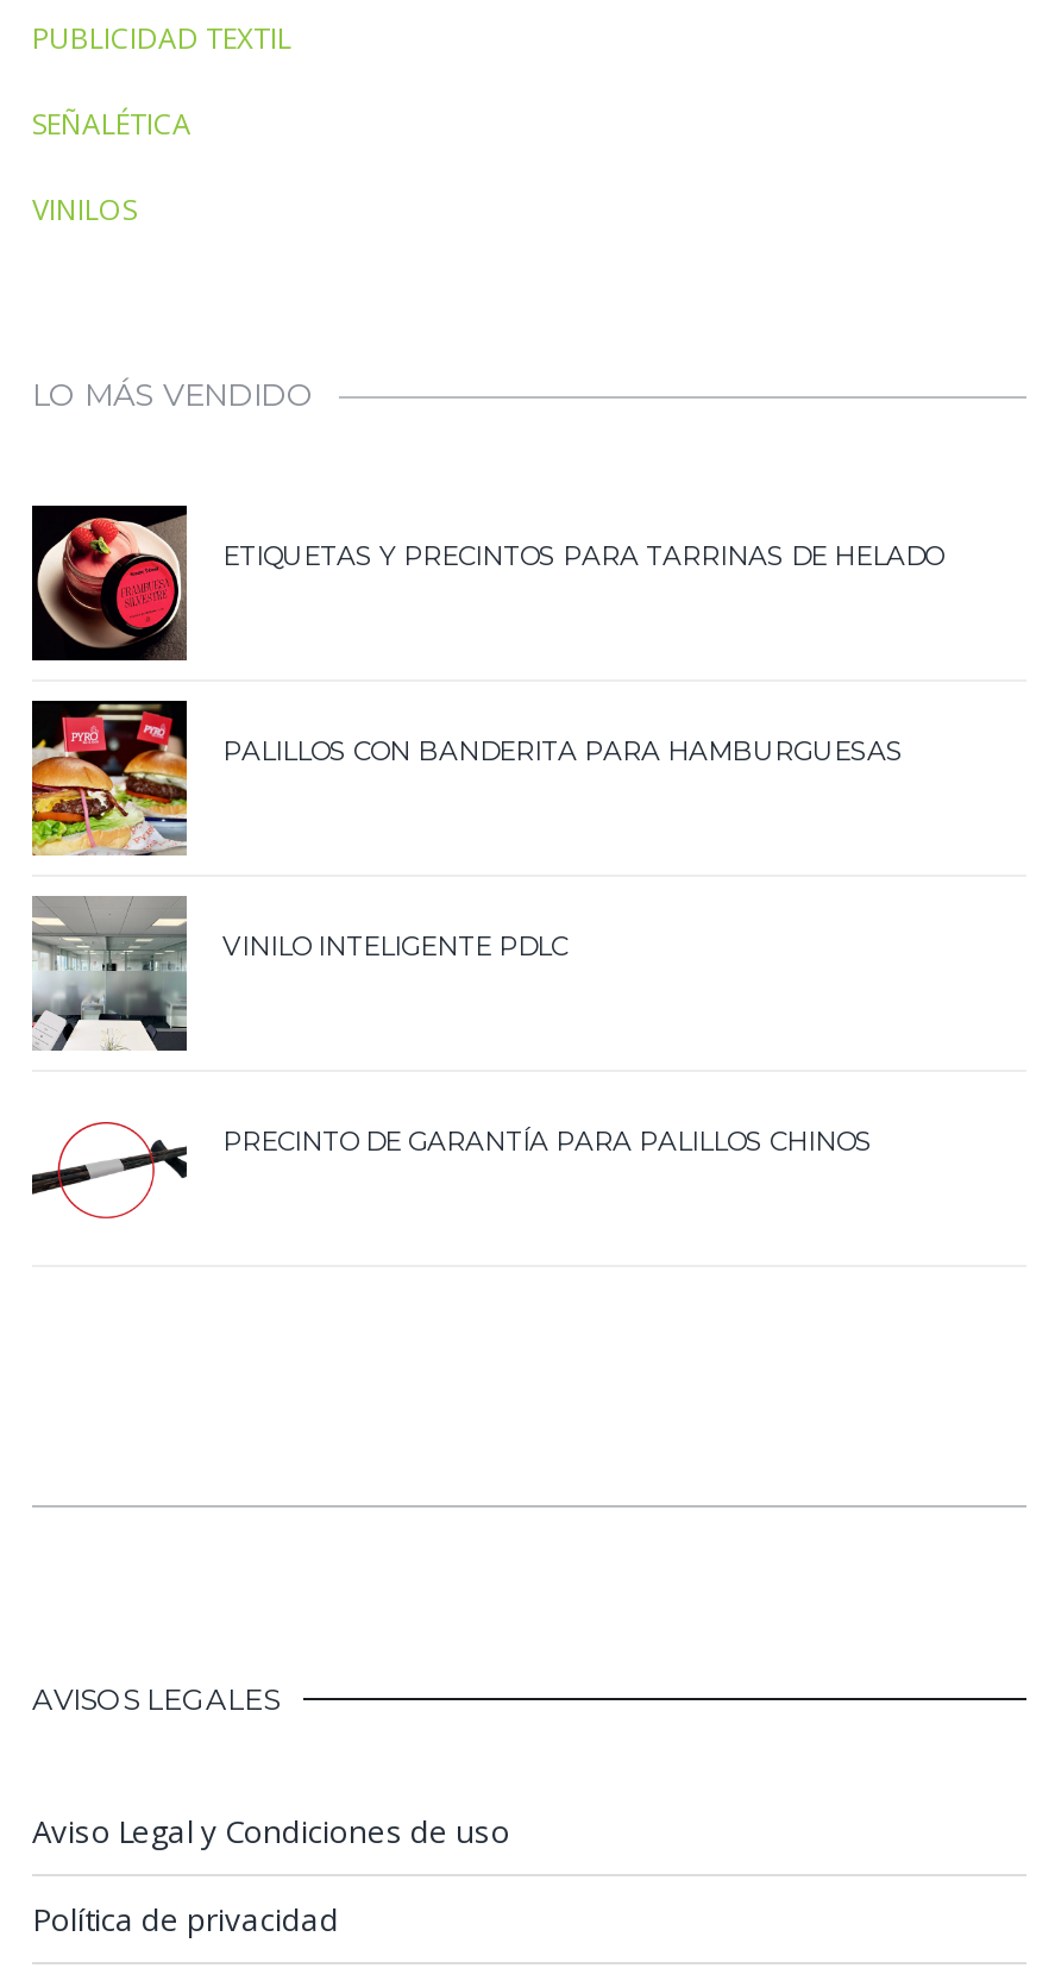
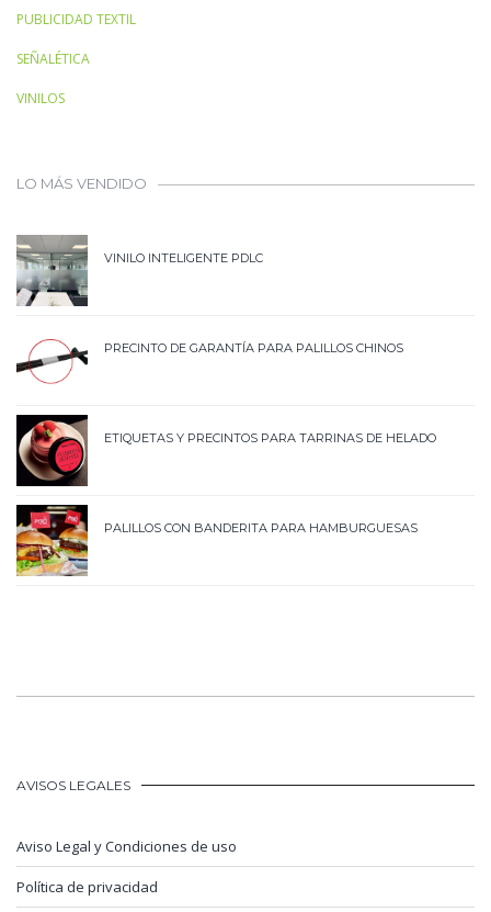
moved [30,506,943,663] -> [15,415,436,487]: [image] | ETIQUETAS Y PRECINTOS PARA TARRINAS DE HELADO
moved [30,698,903,858] -> [15,504,418,577]: [image] | PALILLOS CON BANDERITA PARA HAMBURGUESAS
moved [27,896,872,1158] -> [14,235,403,356]: [image] | VINILO INTELIGENTE PDLC | PRECINTO DE GARANTÍA PARA PALILLOS CHINOS

